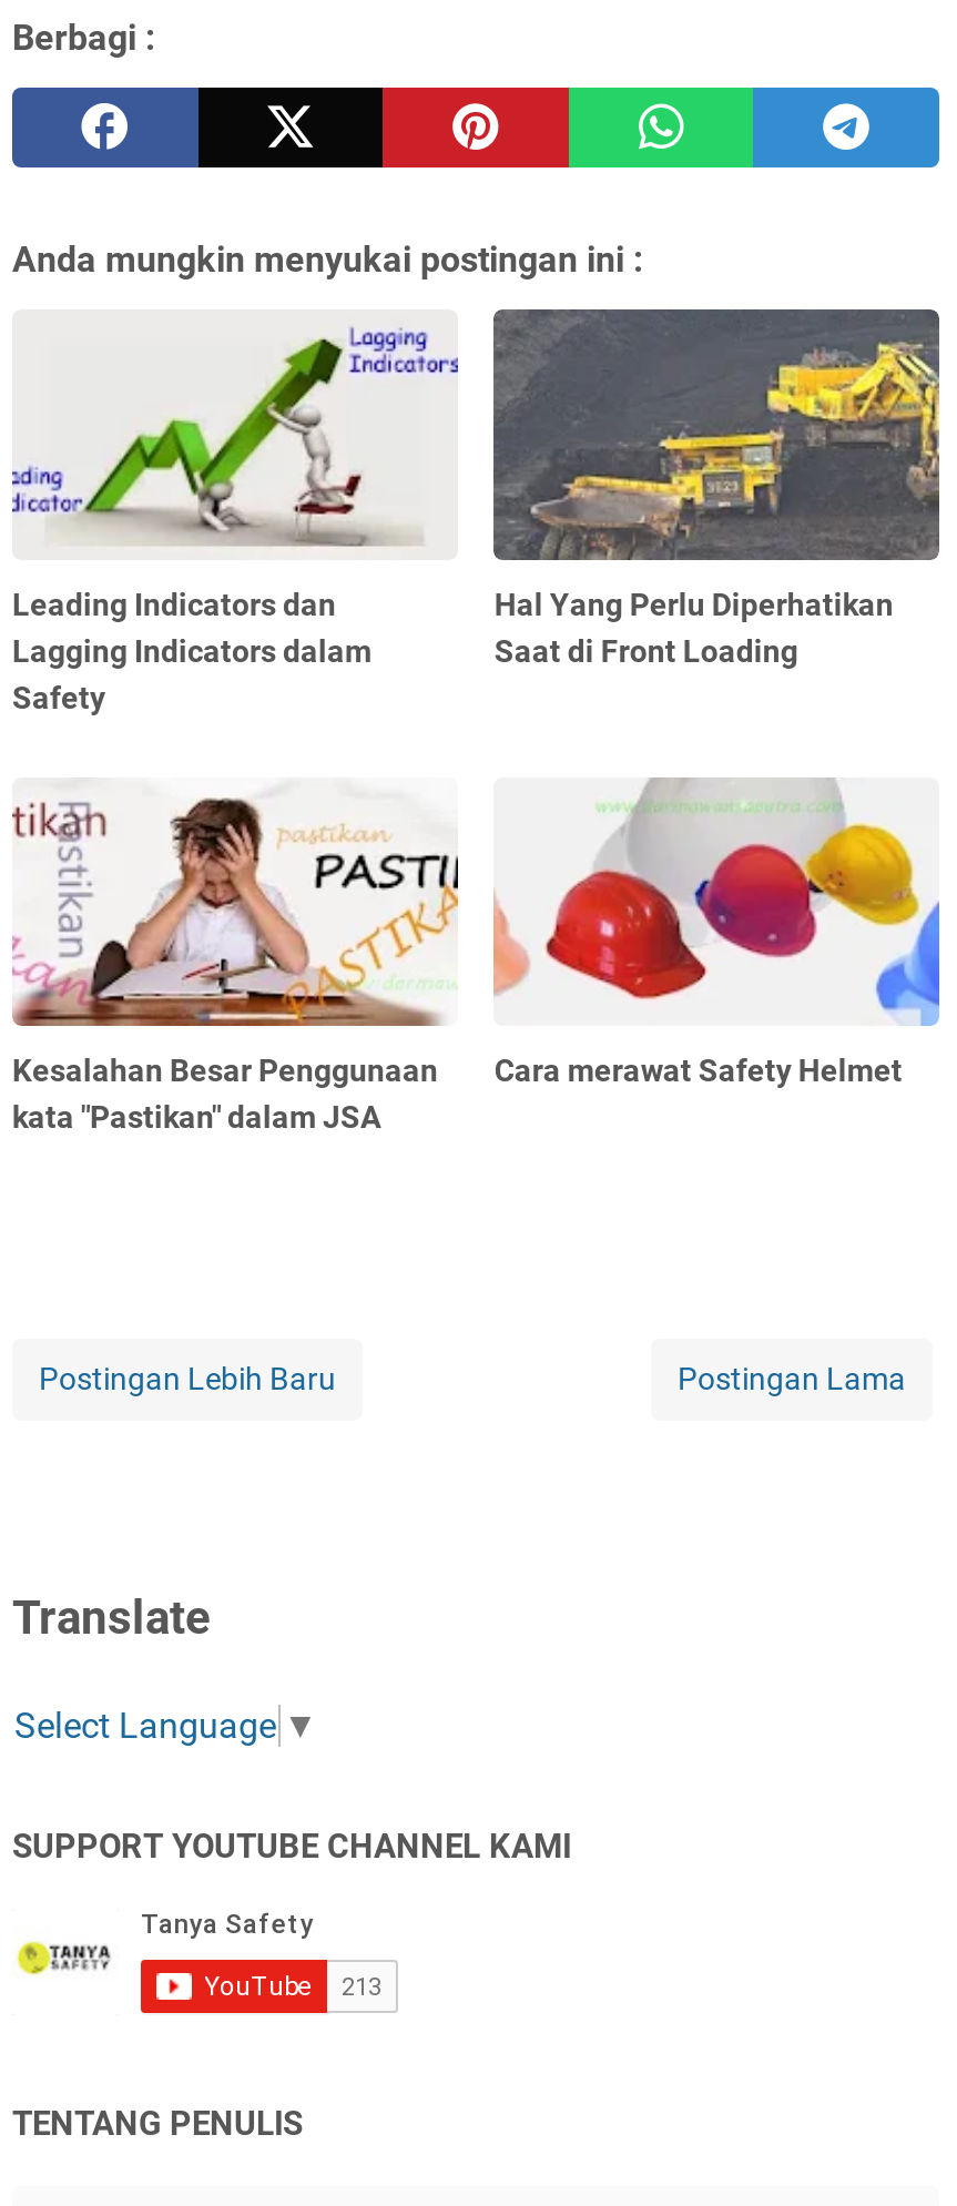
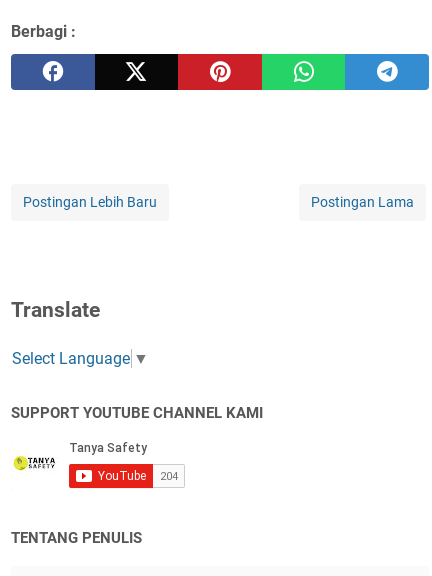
[12,238,644,280] Anda mungkin menyukai postingan ini : -> none
[491,307,941,668] [image] | Hal Yang Perlu Diperhatikan | Saat di Front Loading -> none
[10,325,460,714] [image] | Leading Indicators dan | Lagging Indicators dalam | Safety -> none
[491,777,941,1089] [image] | Cara merawat Safety Helmet -> none
[10,797,460,1136] [image] | Kesalahan Besar Penggunaan | kata "Pastikan" dalam JSA -> none

